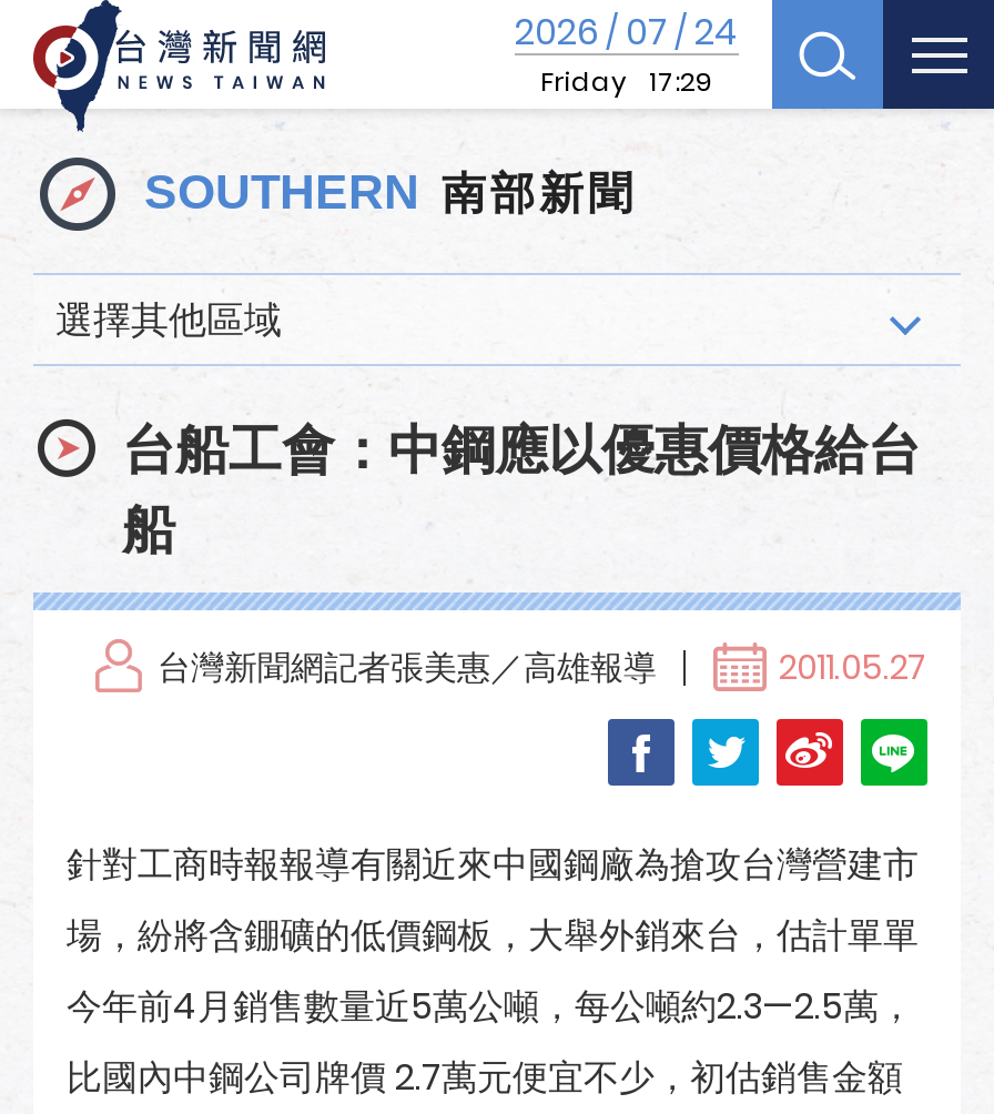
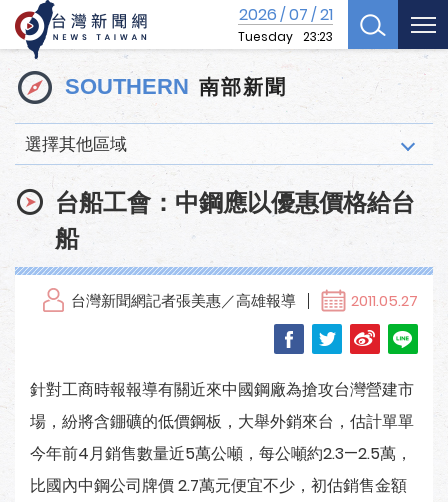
[515,7,739,100] 2026 / 07 / 24 | Friday 17:29 -> [238,3,333,45] 2026 / 07 / 21 | Tuesday 23:23

